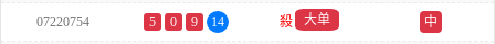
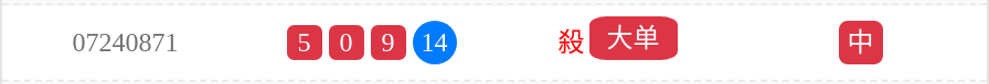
[36,14,89,30] 07220754 -> [72,27,178,58] 07240871

